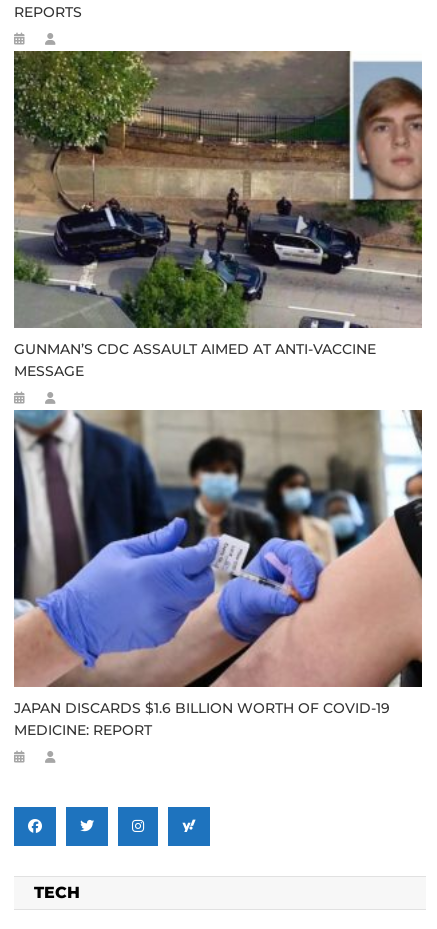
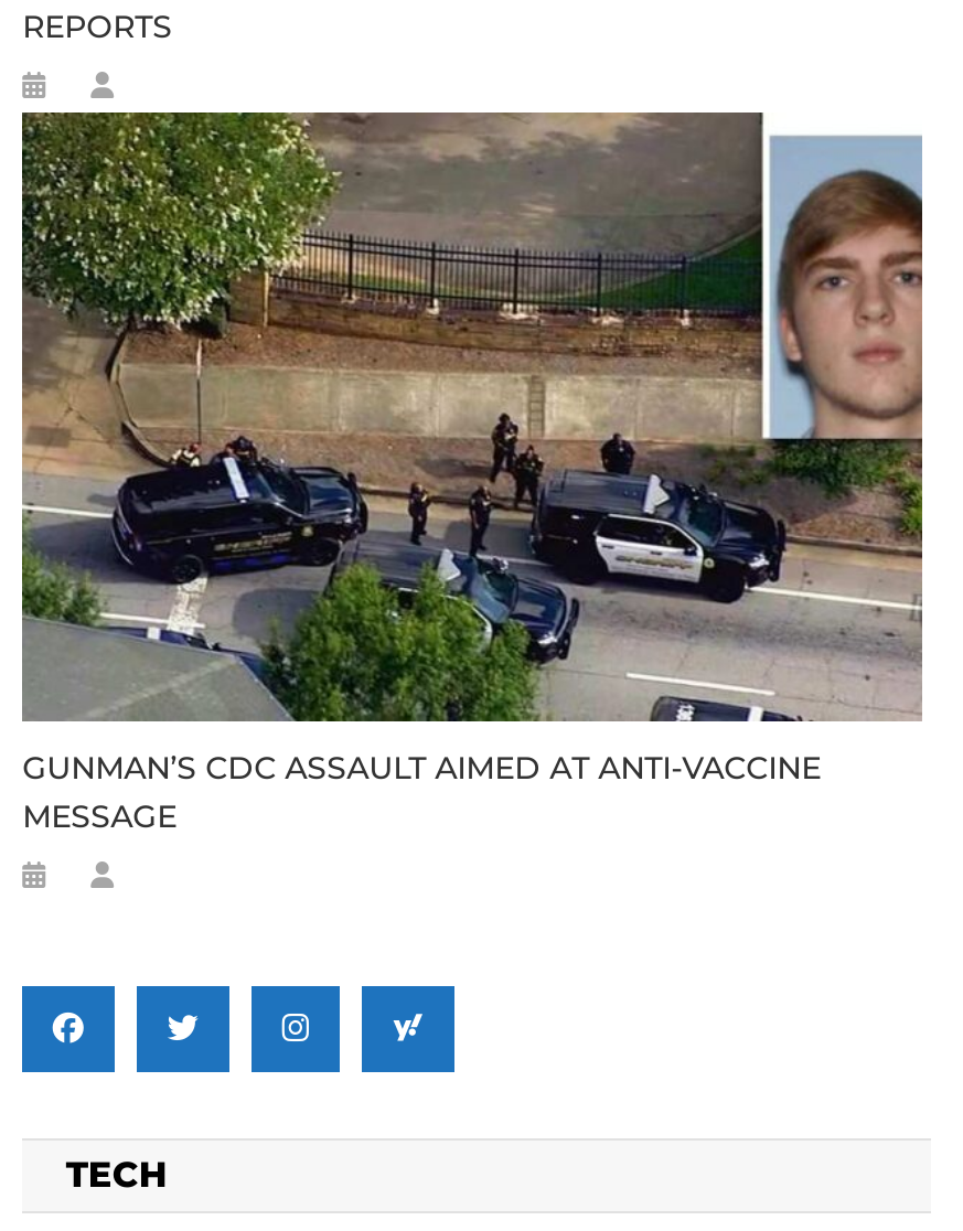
[13,409,423,739] [image] | JAPAN DISCARDS $1.6 BILLION WORTH OF COVID-19 | MEDICINE: REPORT -> none

